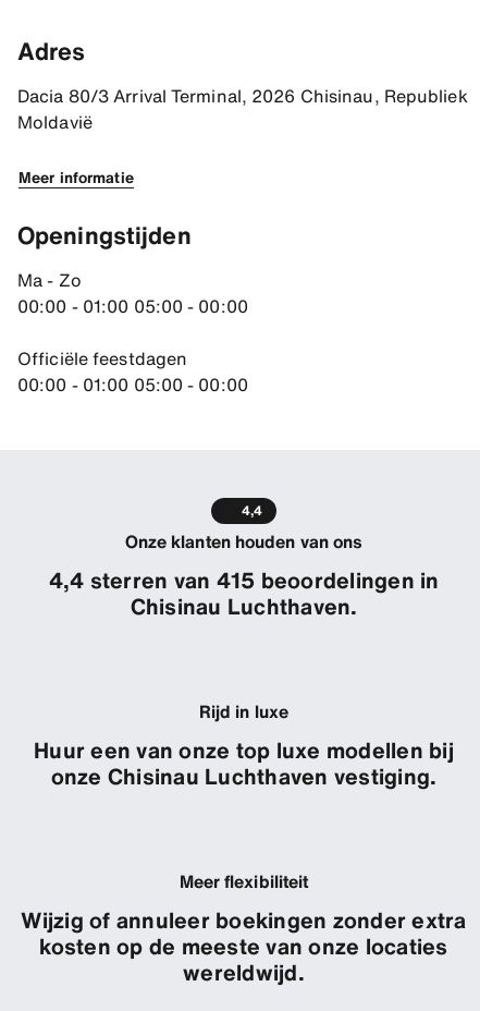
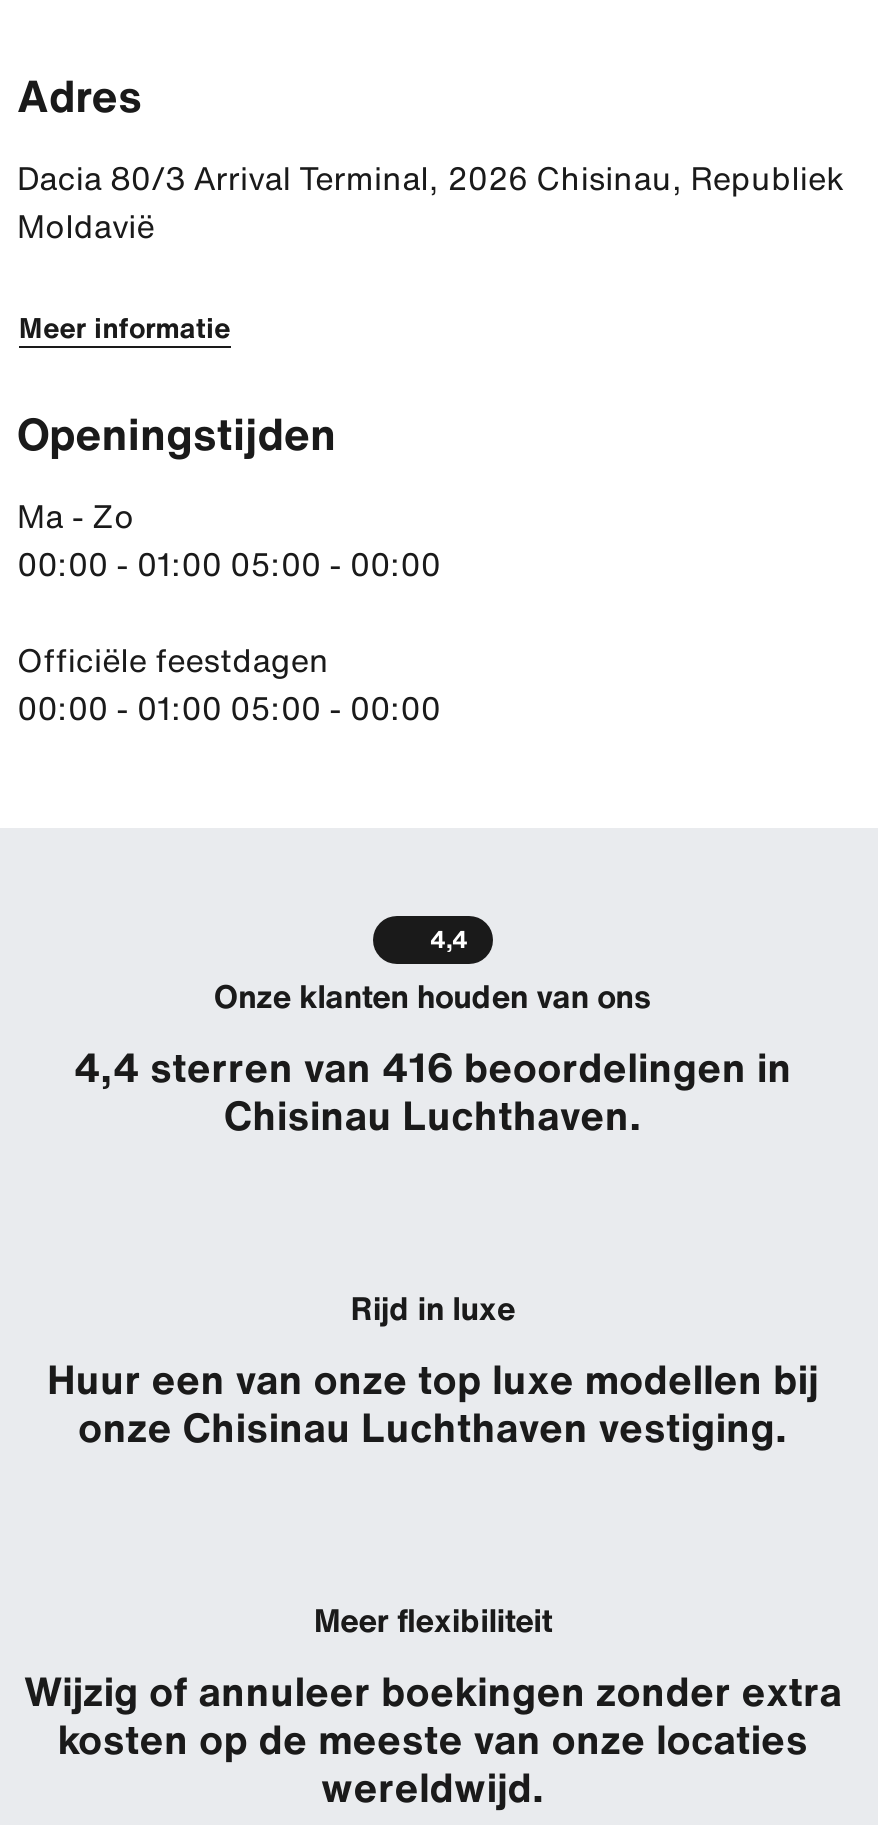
[48,564,439,596] 4,4 sterren van 415 beoordelingen in -> [74,1038,792,1096] 4,4 sterren van 416 beoordelingen in

